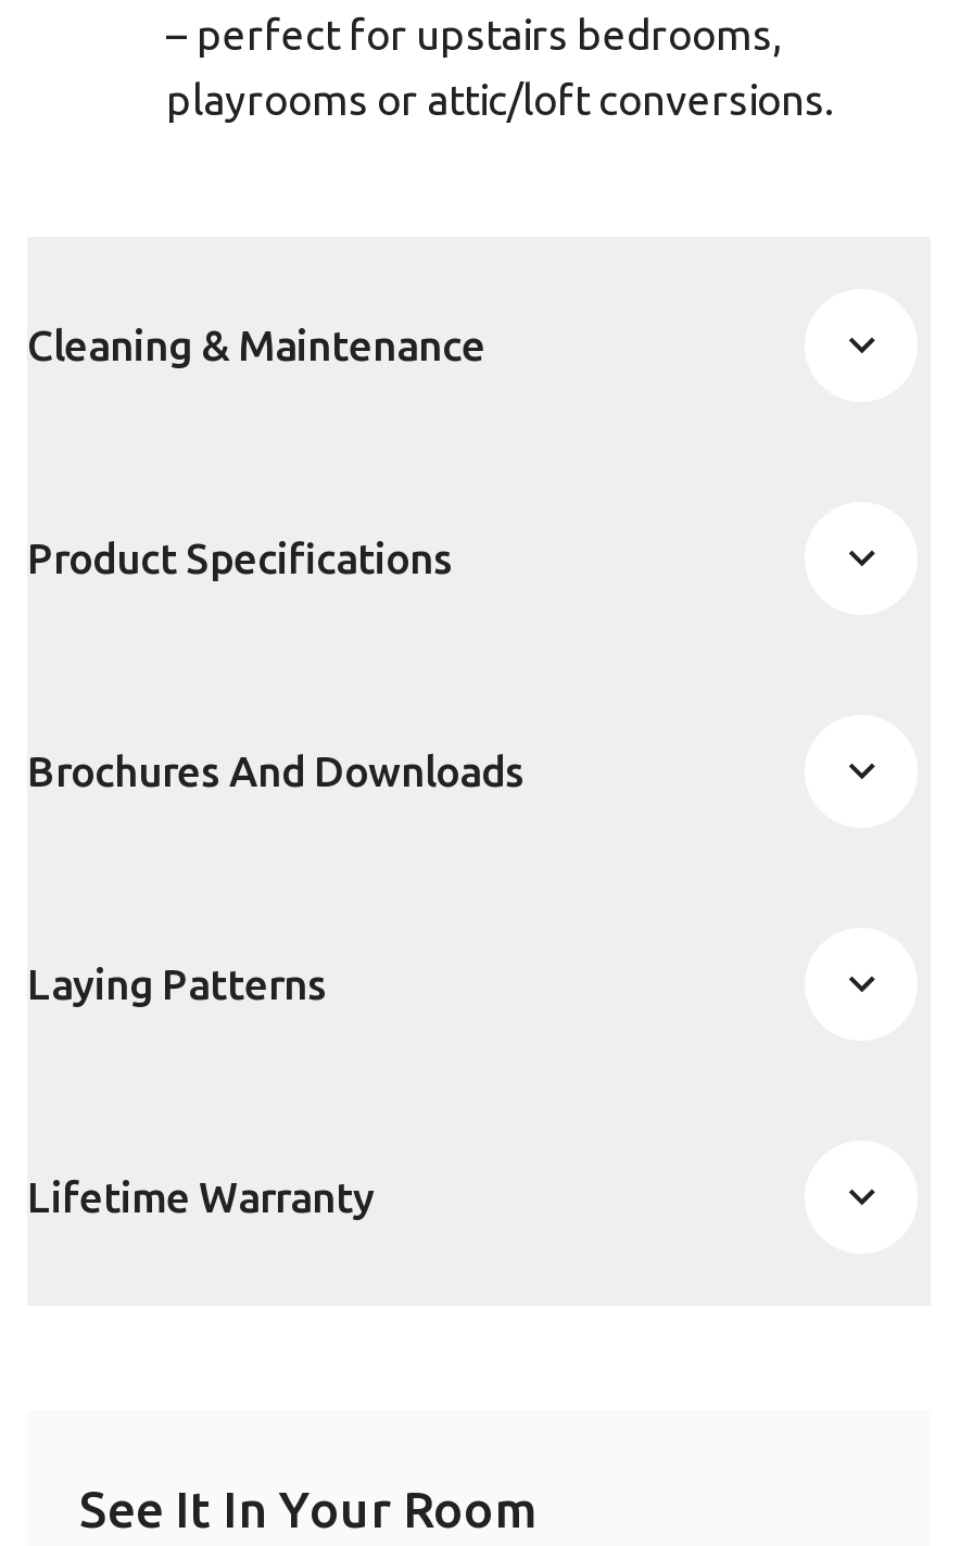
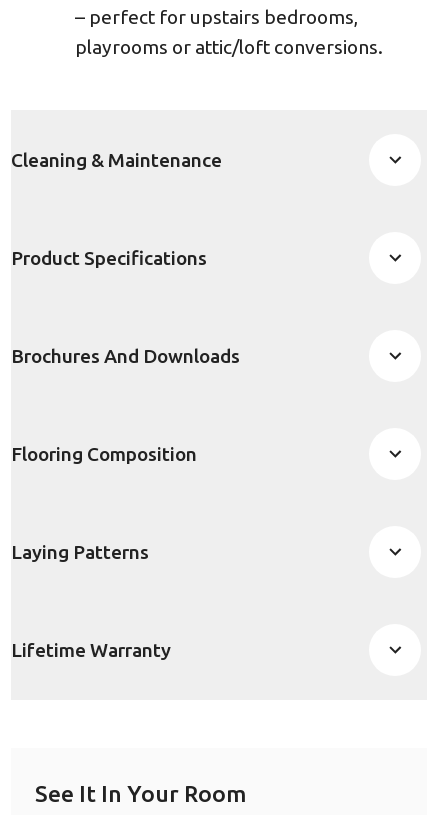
none -> [11,442,197,464] Flooring Composition

